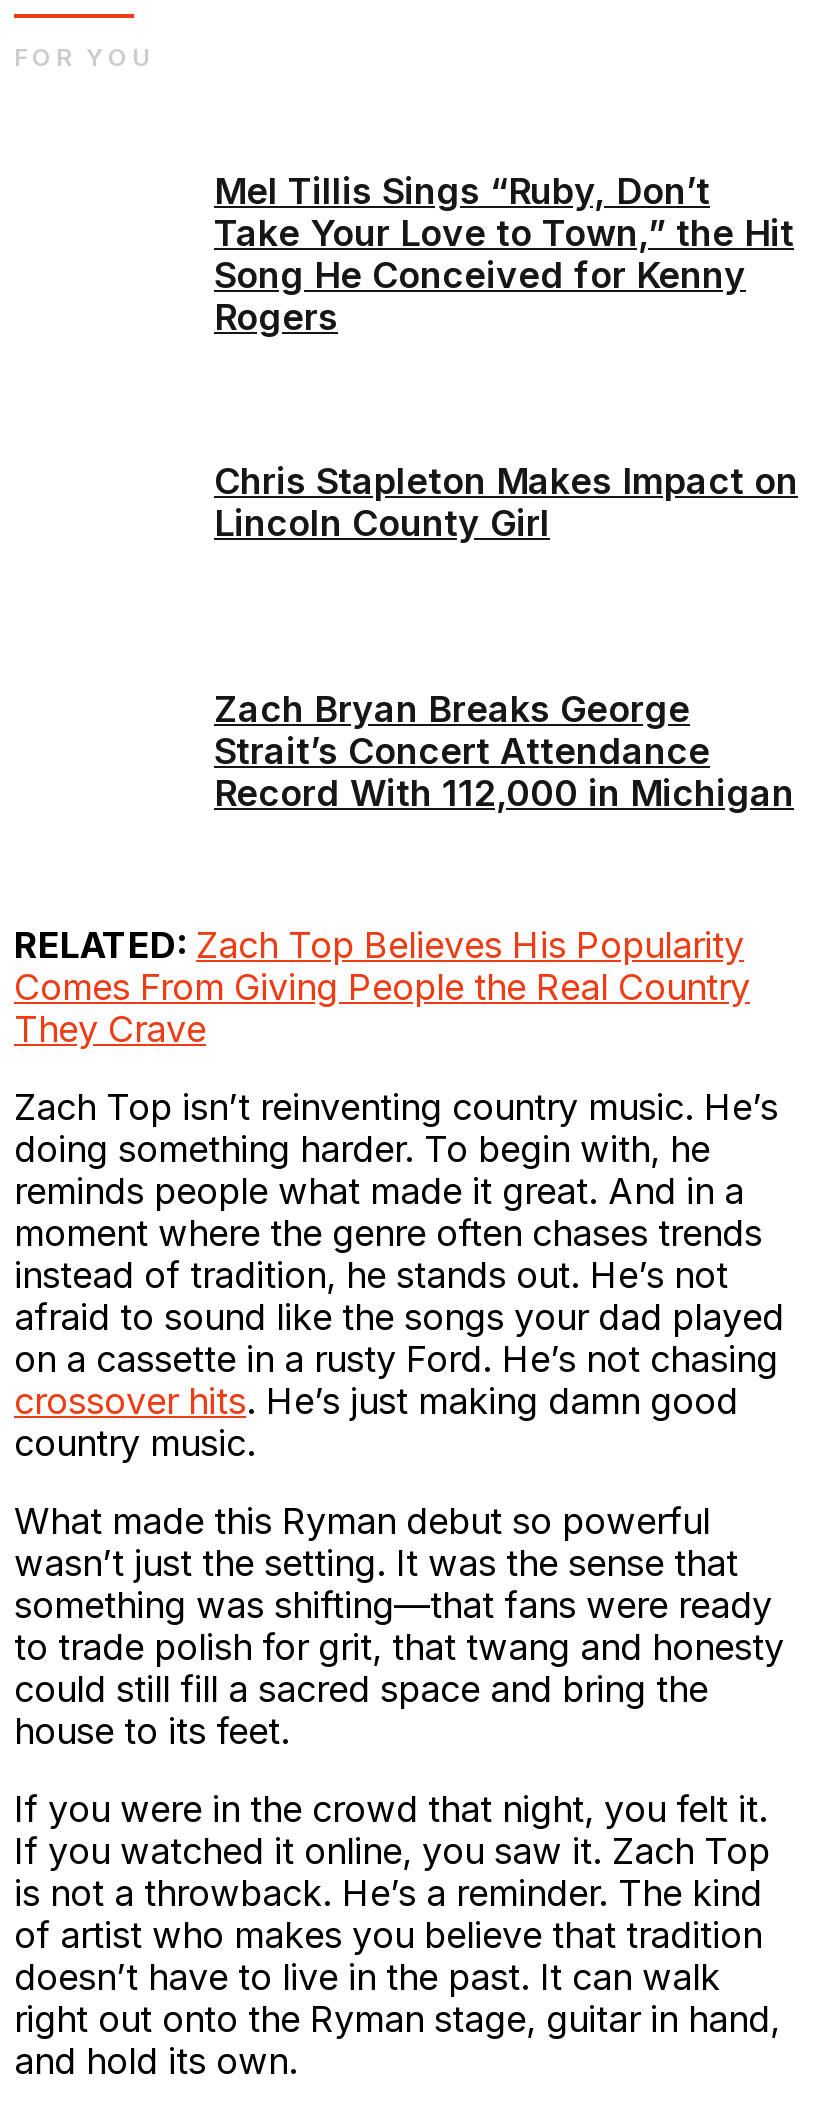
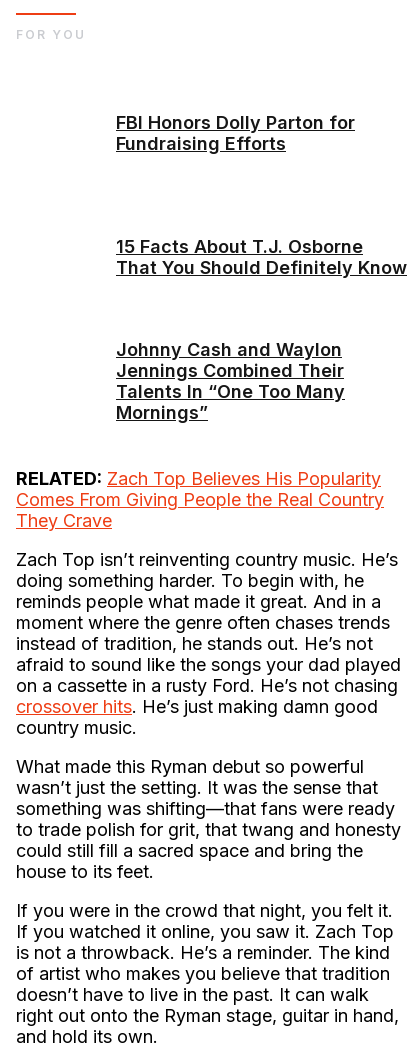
[214,170,794,338] Mel Tillis Sings “Ruby, Don’t | Take Your Love to Town,” the Hit | Song He Conceived for Kenny | Rogers -> [116,112,355,154] FBI Honors Dolly Parton for | Fundraising Efforts
[214,460,798,544] Chris Stapleton Makes Impact on | Lincoln County Girl -> [116,236,407,278] 15 Facts About T.J. Osborne | That You Should Definitely Know
[214,687,794,813] Zach Bryan Breaks George | Strait’s Concert Attendance | Record With 112,000 in Michigan -> [116,339,345,423] Johnny Cash and Waylon | Jennings Combined Their | Talents In “One Too Many | Mornings”

